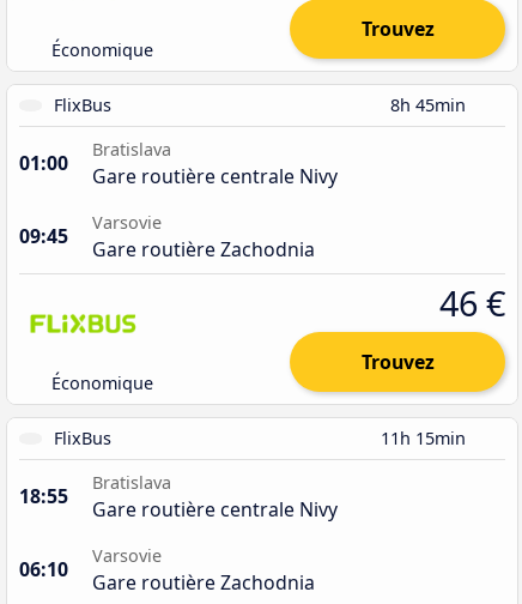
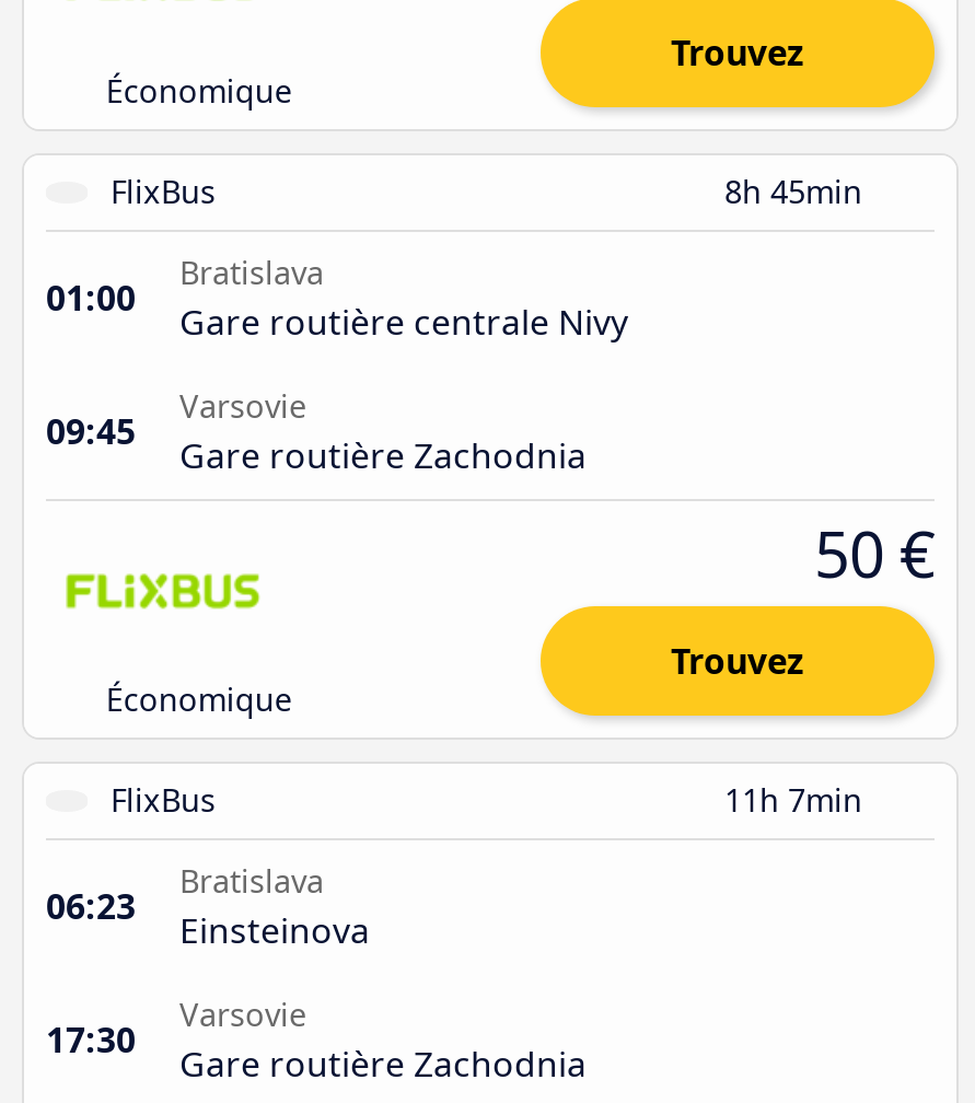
[439,279,505,326] 46 € -> [814,509,935,595] 50 €
[381,426,471,449] 11h 15min -> [724,779,871,820] 11h 7min
[19,483,68,509] 18:55 -> [46,882,136,930] 06:23
[92,496,338,522] Gare routière centrale Nivy -> [179,906,370,954] Einsteinova
[19,556,315,595] 06:10 Gare routière Zachodnia -> [46,1015,587,1087] 17:30 Gare routière Zachodnia

